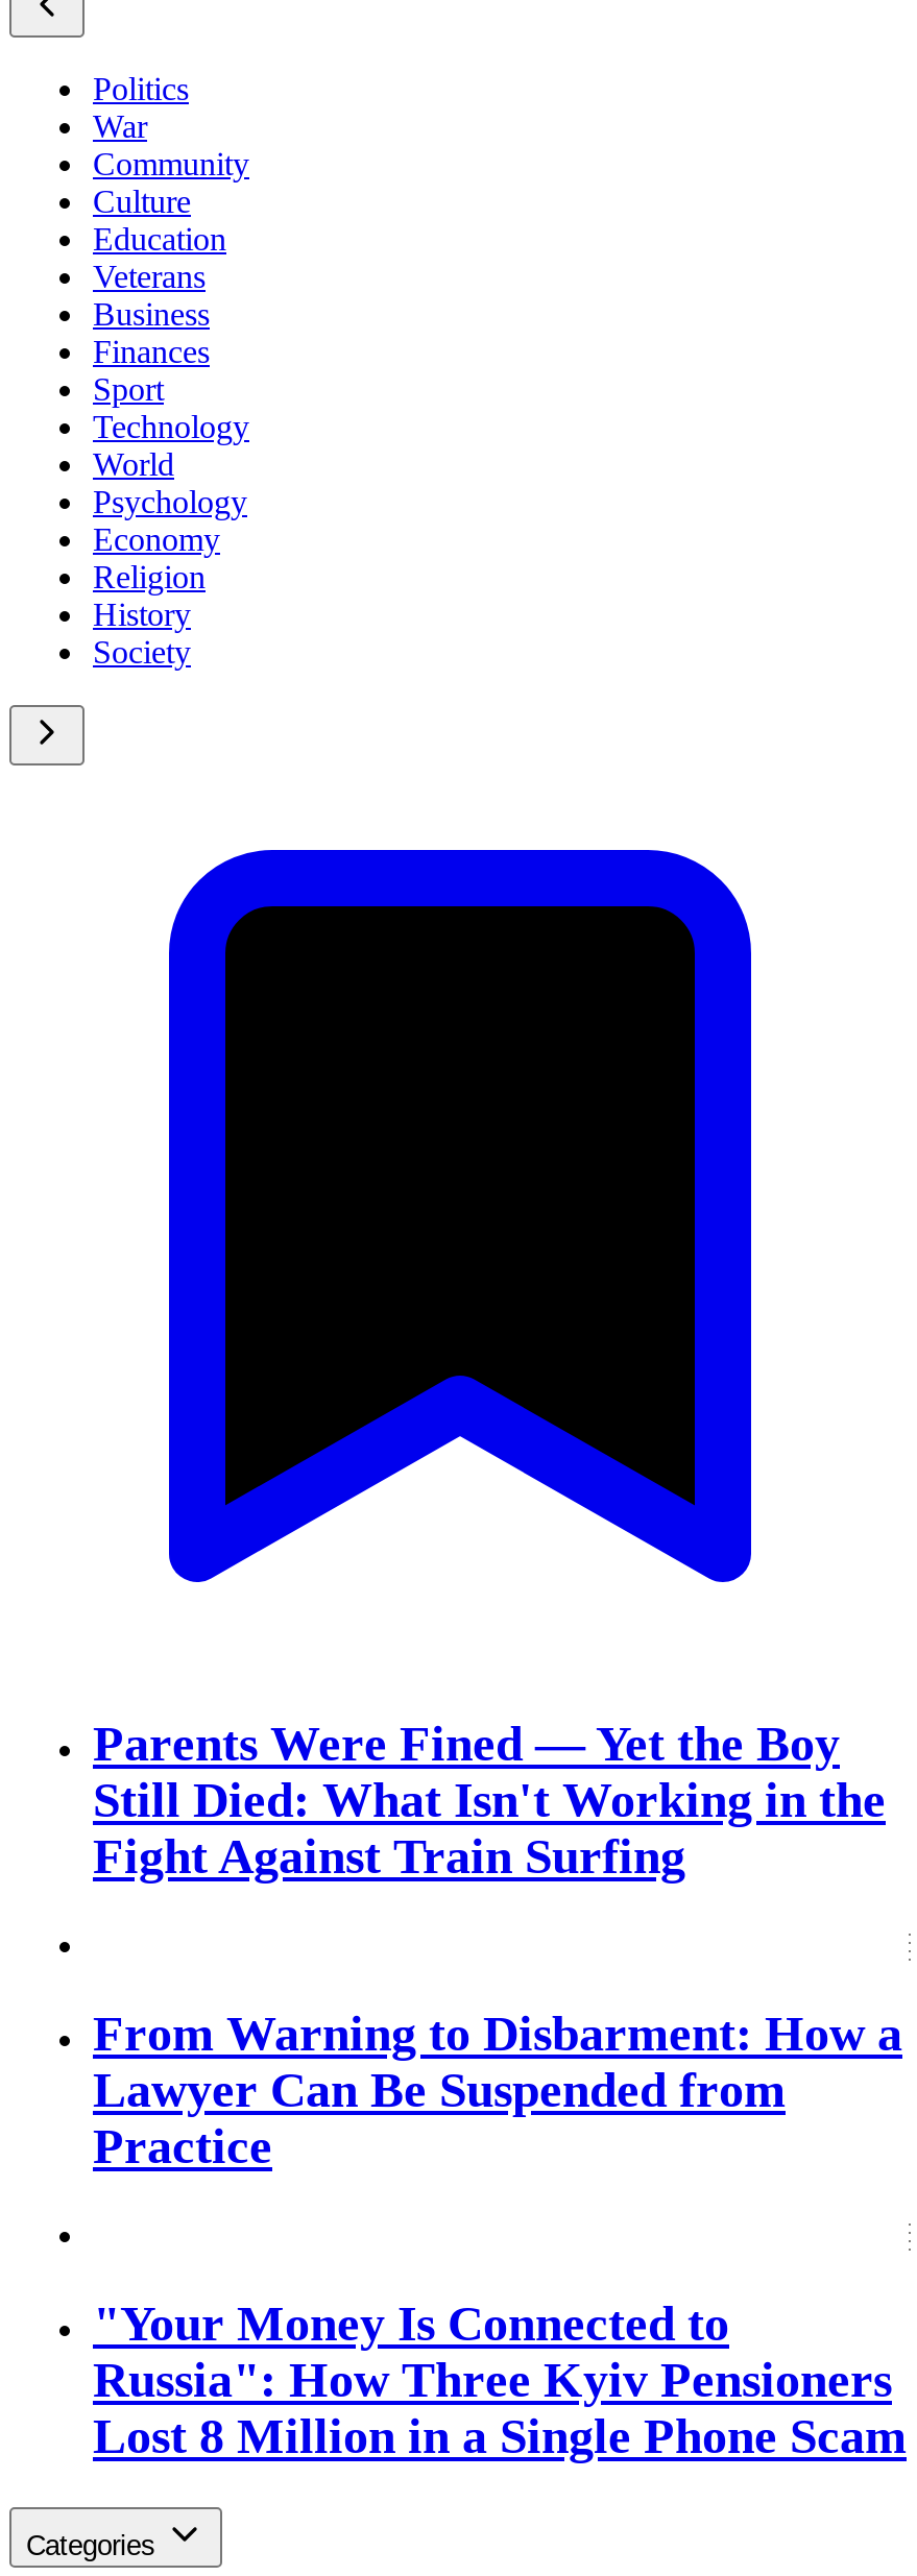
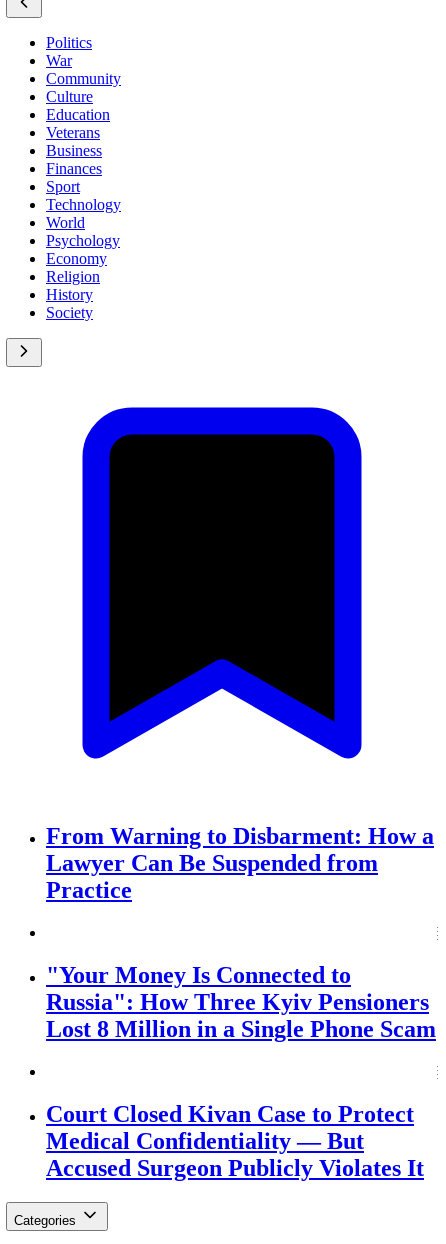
[93,1717,886,1884] Parents Were Fined — Yet the Boy | Still Died: What Isn't Working in the | Fight Against Train Surfing -> none
moved [93,2006,907,2463] -> [46,823,436,1042]: From Warning to Disbarment: How a | Lawyer Can Be Suspended from | Practice | "Your Money Is Connected to | Russia": How Three Kyiv Pensioners | Lost 8 Million in a Single Phone Scam
none -> [46,1101,424,1181] Court Closed Kivan Case to Protect | Medical Confidentiality — But | Accused Surgeon Publicly Violates It

